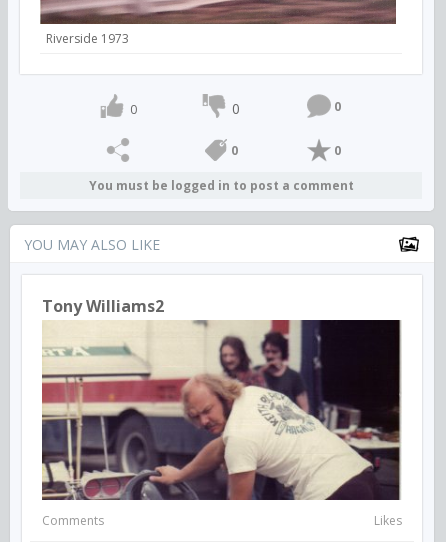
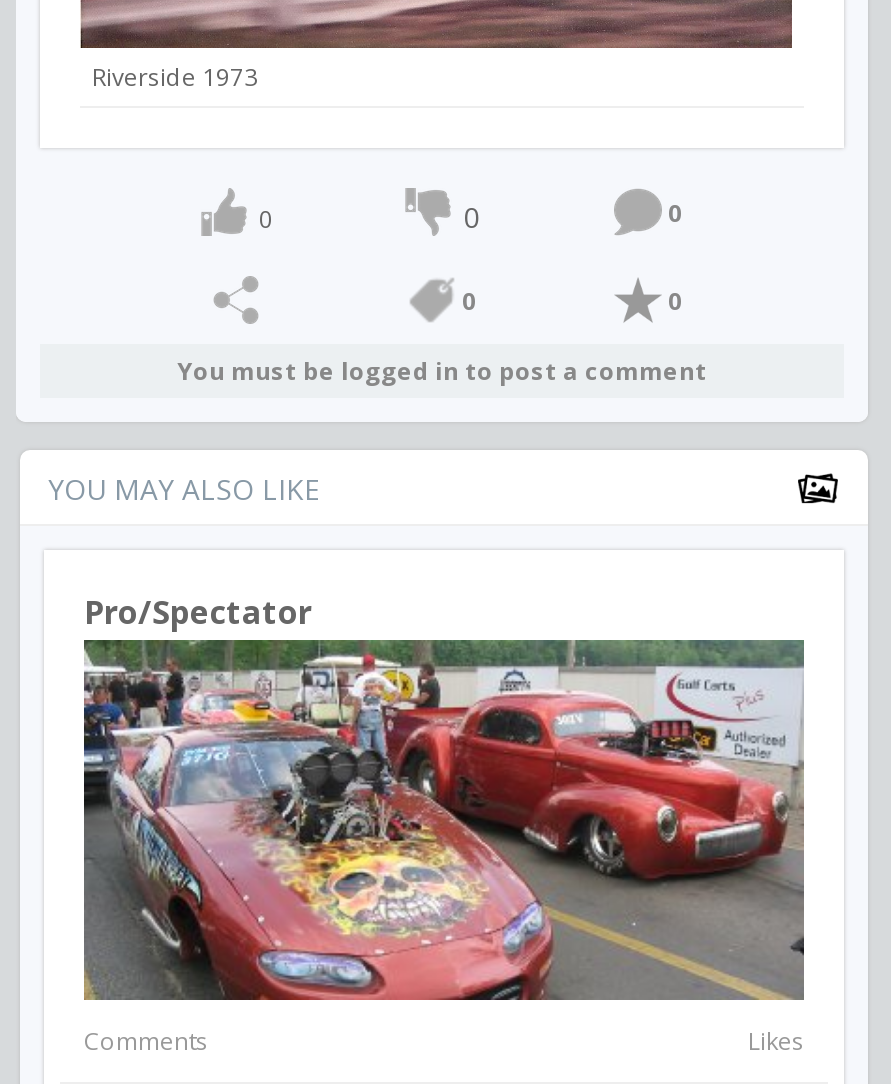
[42,295,164,317] Tony Williams2 -> [84,589,312,633] Pro/Spectator
[41,319,402,501] [image] -> [82,638,806,1002] [image]

